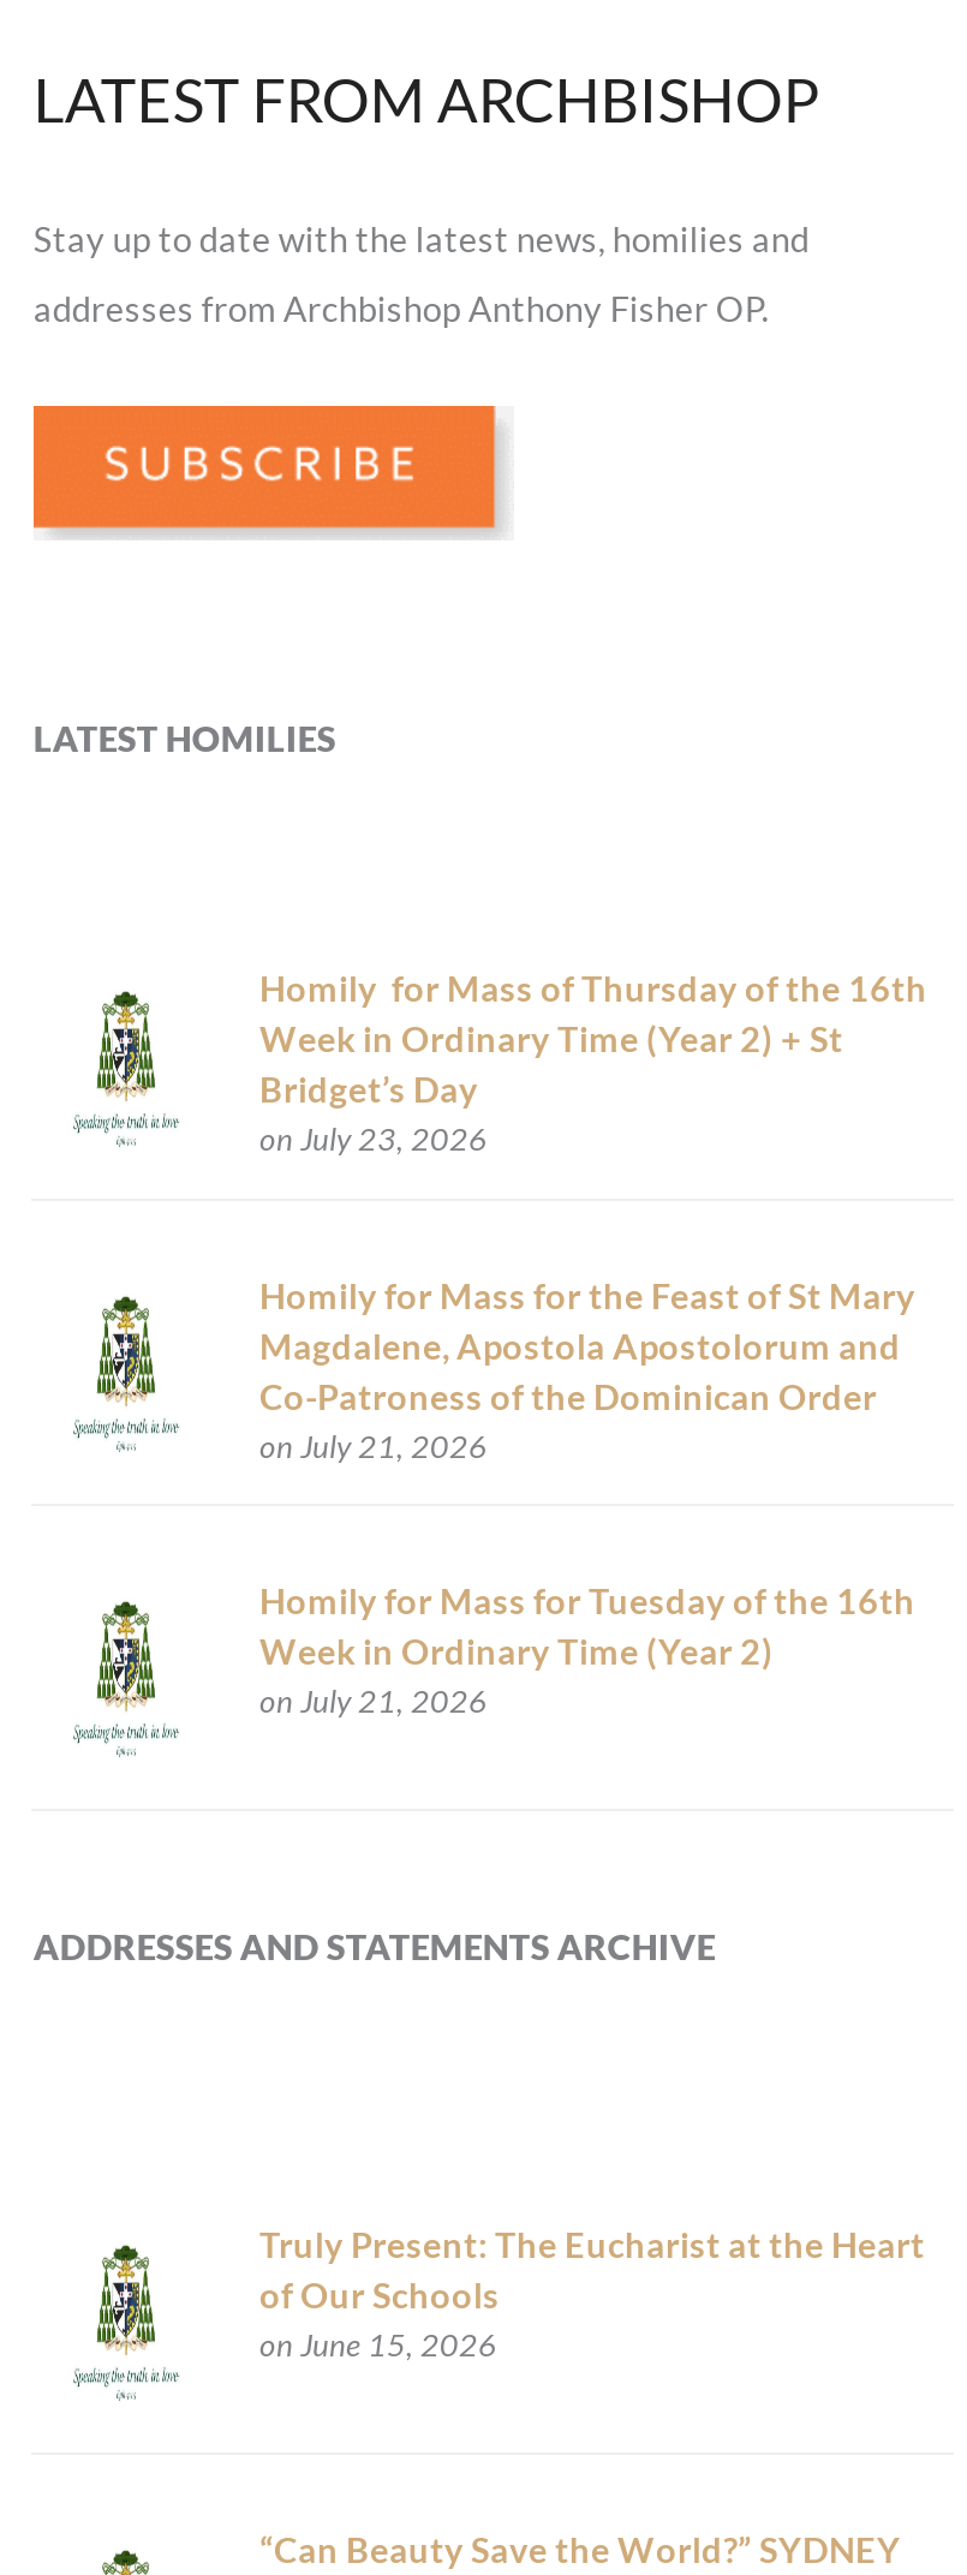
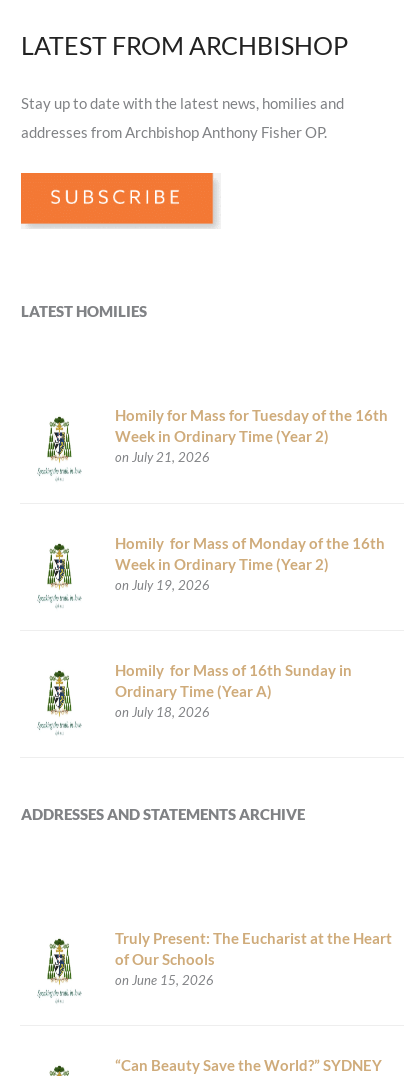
[259,969,927,1159] Homily for Mass of Thursday of the 16th | Week in Ordinary Time (Year 2) + St | Bridget’s Day | on July 23, 2026 -> none
[259,1275,915,1465] Homily for Mass for the Feast of St Mary | Magdalene, Apostola Apostolorum and | Co-Patroness of the Dominican Order | on July 21, 2026 -> none
moved [259,1581,915,1720] -> [115,407,388,465]: Homily for Mass for Tuesday of the 16th | Week in Ordinary Time (Year 2) | on July 21, 2026
none -> [115,535,385,593] Homily for Mass of Monday of the 16th | Week in Ordinary Time (Year 2) | on July 19, 2026
none -> [115,662,352,720] Homily for Mass of 16th Sunday in | Ordinary Time (Year A) | on July 18, 2026

